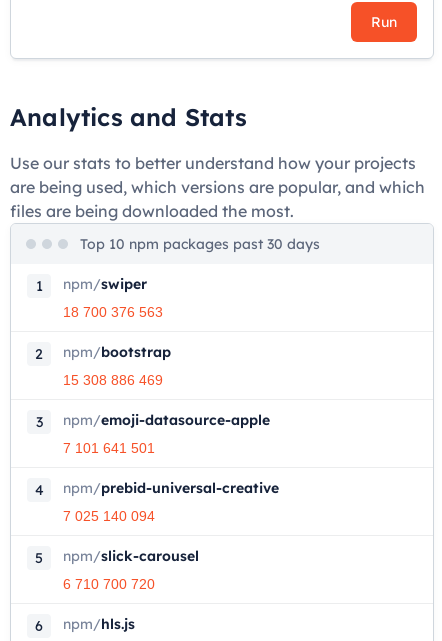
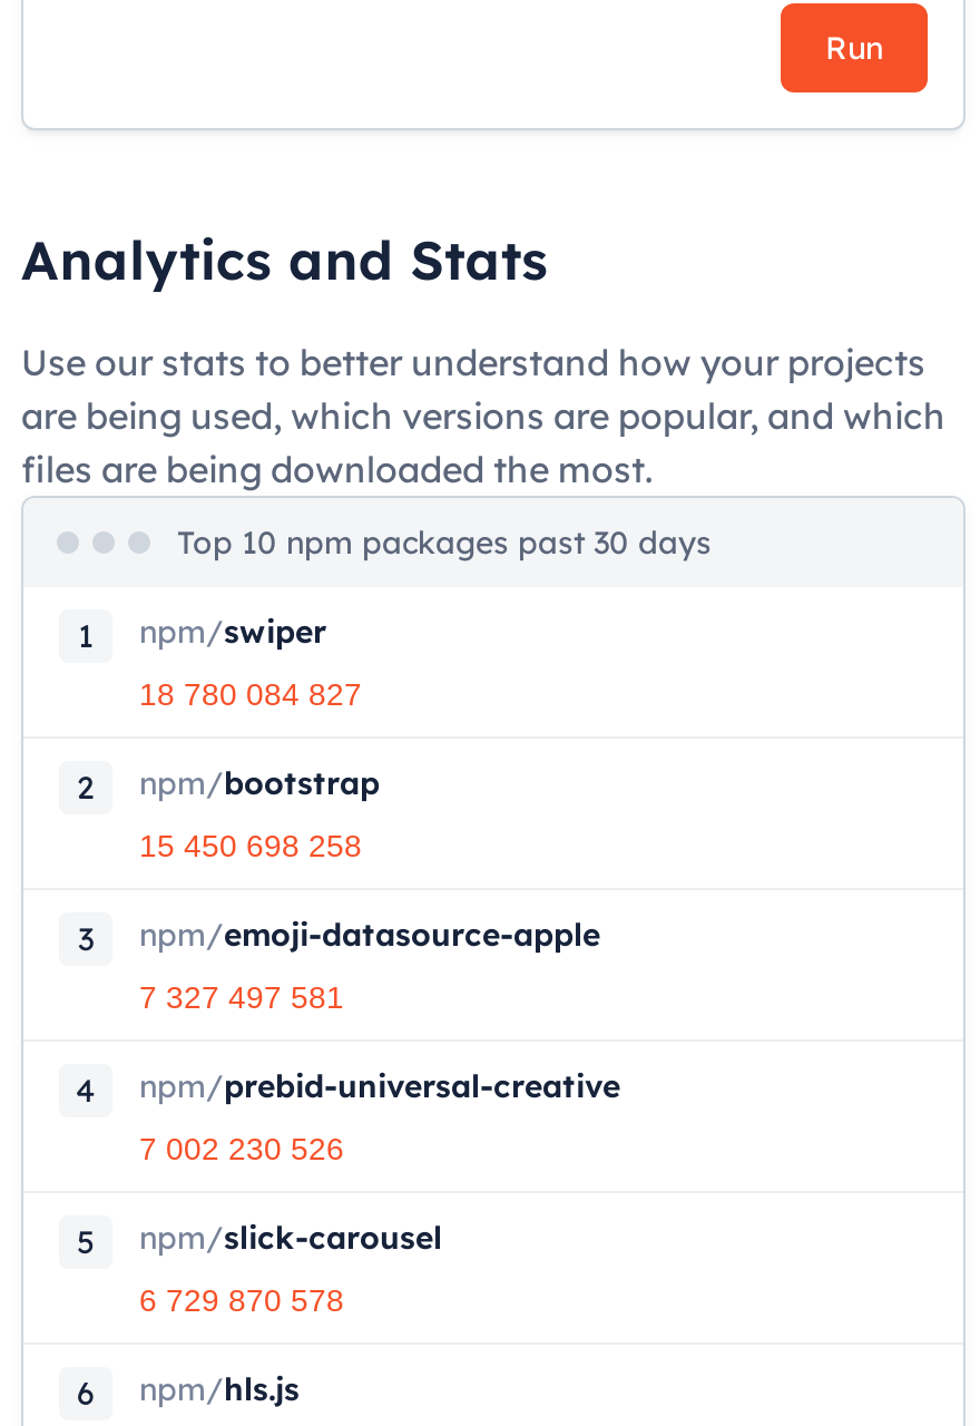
[63,304,163,320] 18 700 376 563 -> [139,676,362,712] 18 780 084 827
[63,372,163,388] 15 308 886 469 -> [139,828,362,863] 15 450 698 258
[63,440,155,456] 7 101 641 501 -> [139,979,344,1015] 7 327 497 581
[63,508,155,524] 7 025 140 094 -> [139,1131,344,1166] 7 002 230 526
[63,576,155,592] 6 710 700 720 -> [139,1282,344,1318] 6 729 870 578

